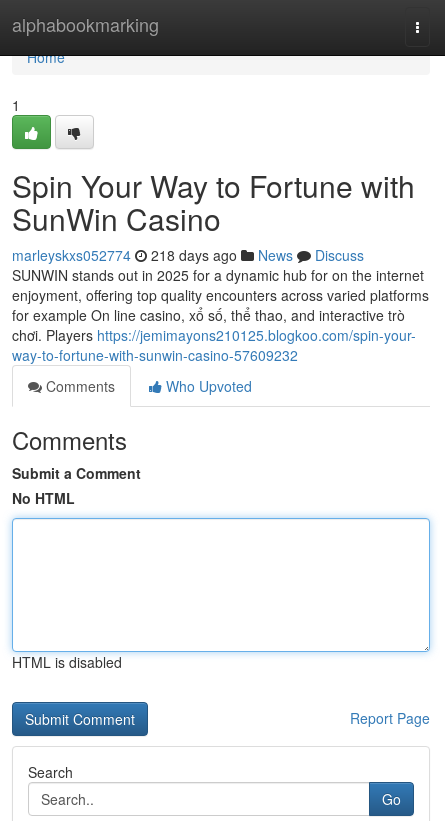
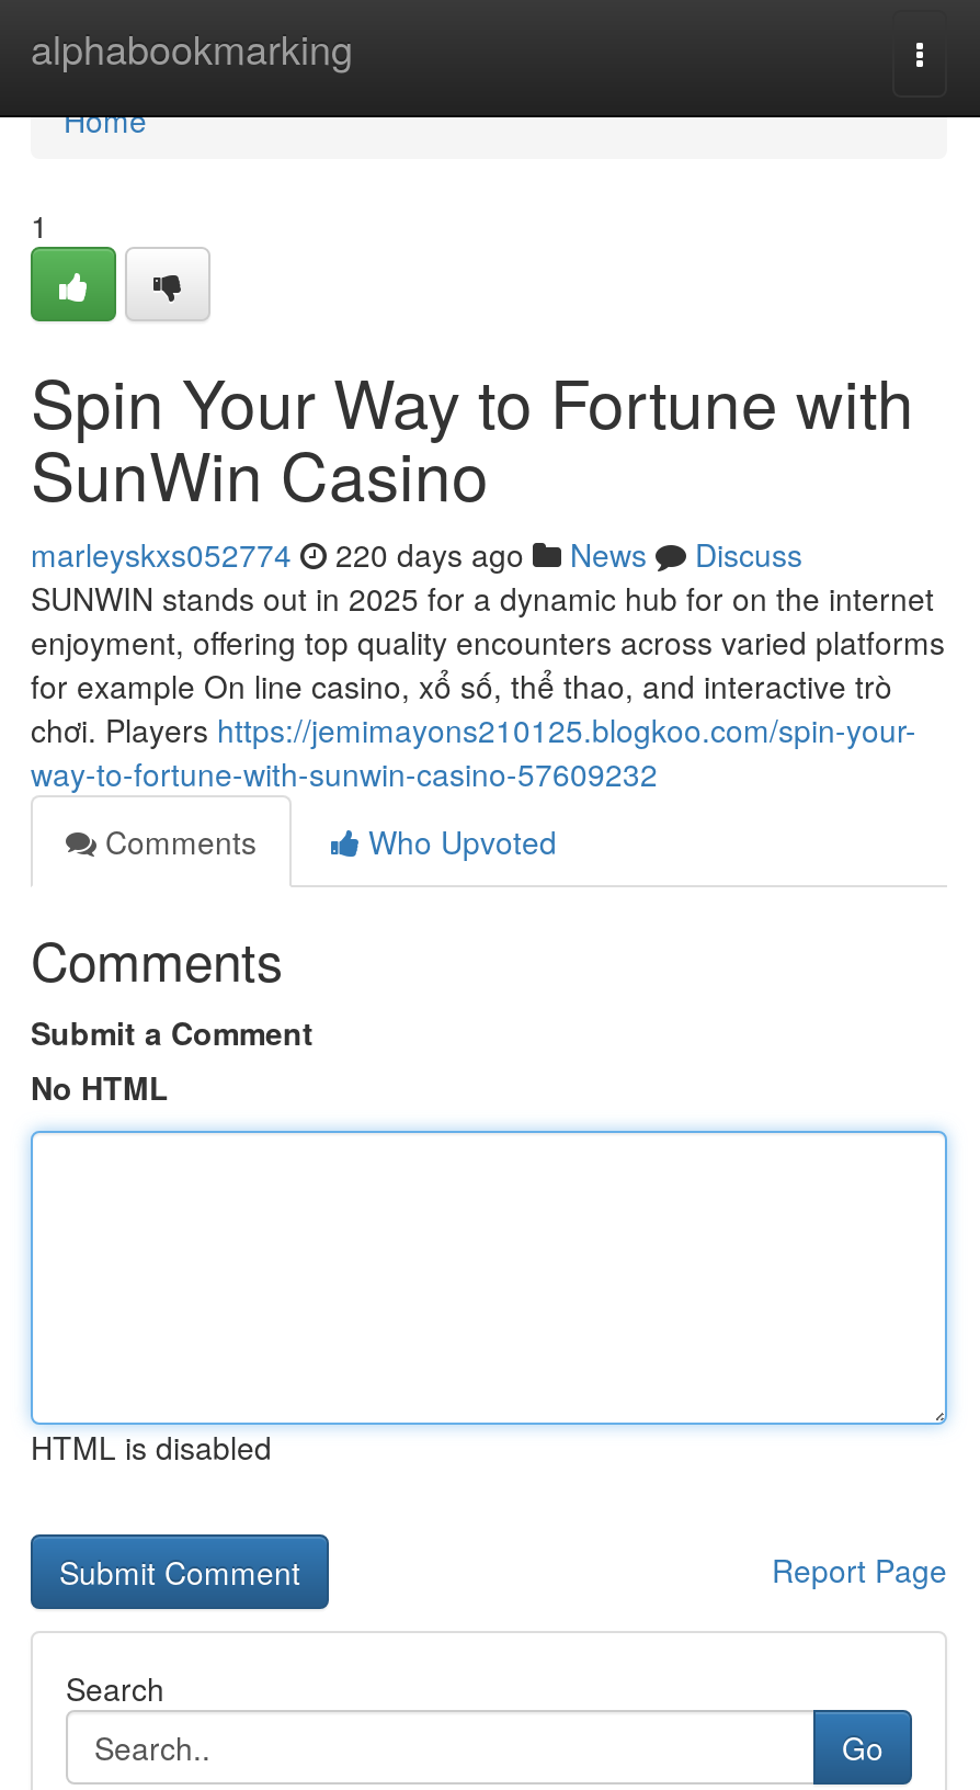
[12,245,364,265] marleyskxs052774 218 days ago News Discuss -> [31,532,802,576] marleyskxs052774 220 days ago News Discuss

